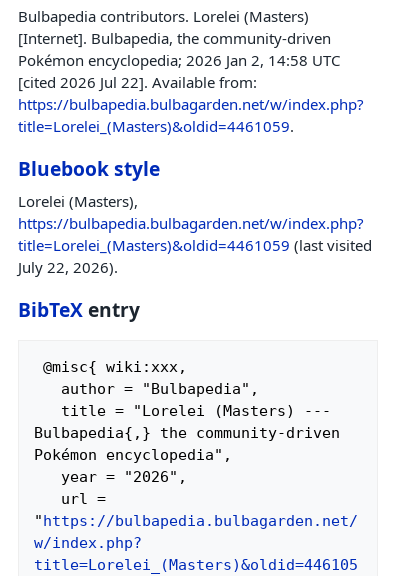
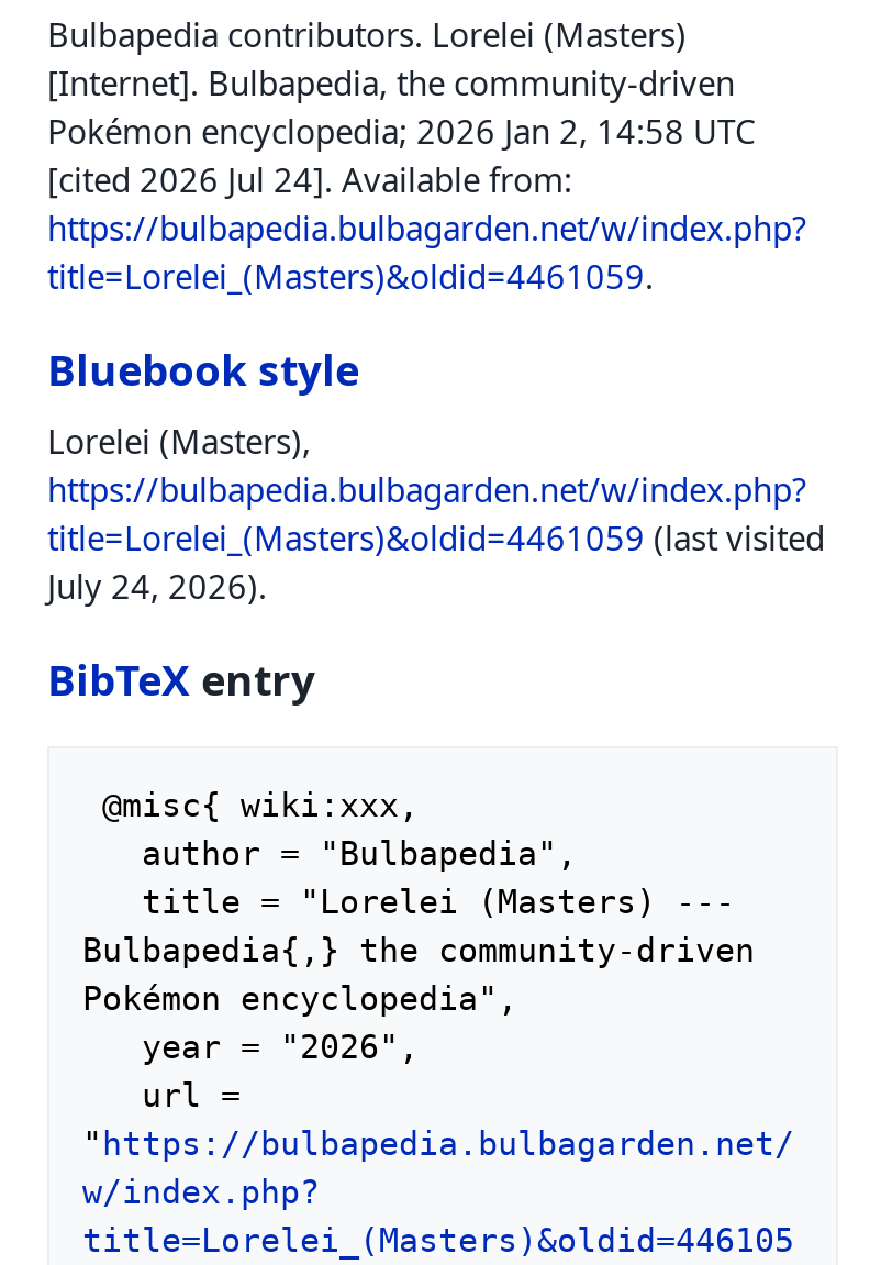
[18,72,257,92] [cited 2026 Jul 22]. Available from: -> [47,157,572,201] [cited 2026 Jul 24]. Available from:
[18,257,118,277] July 22, 2026). -> [47,563,267,607] July 24, 2026).

